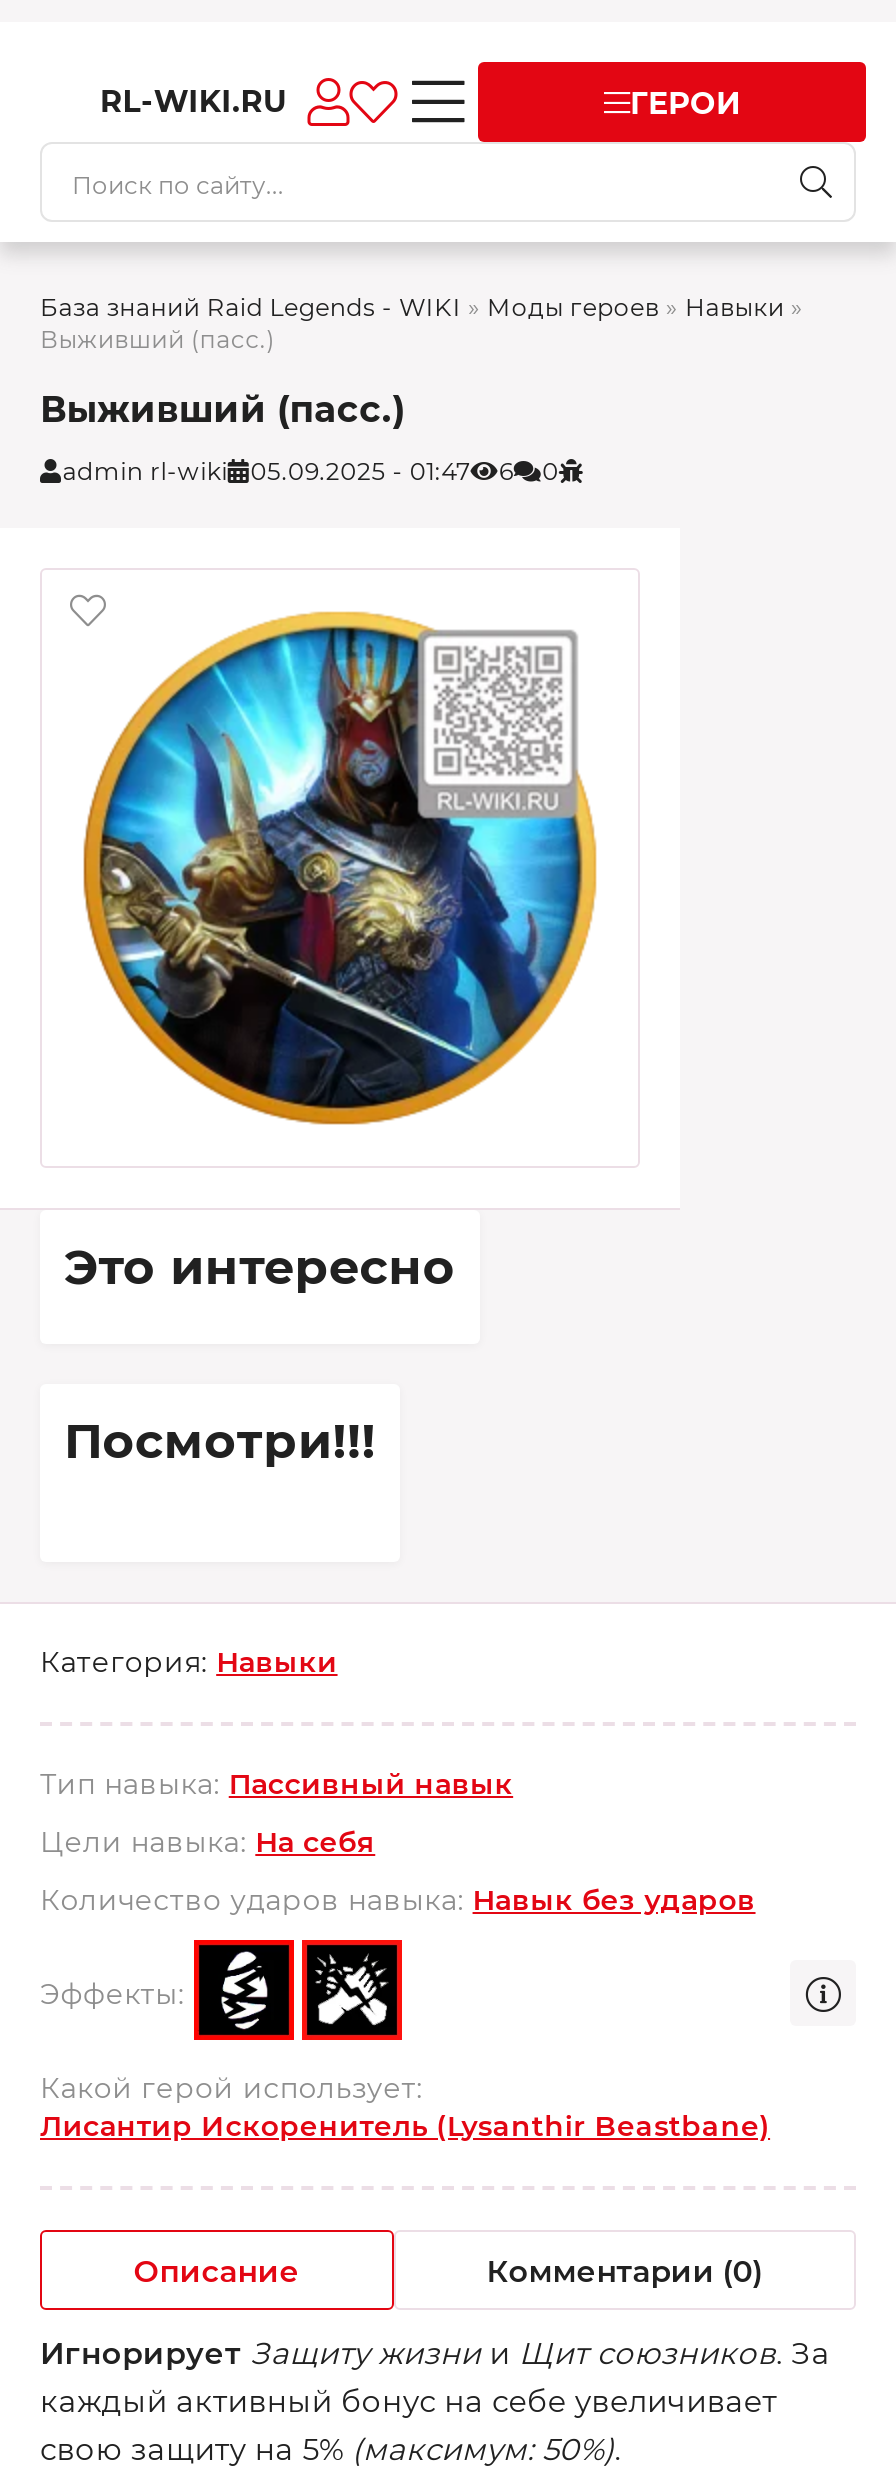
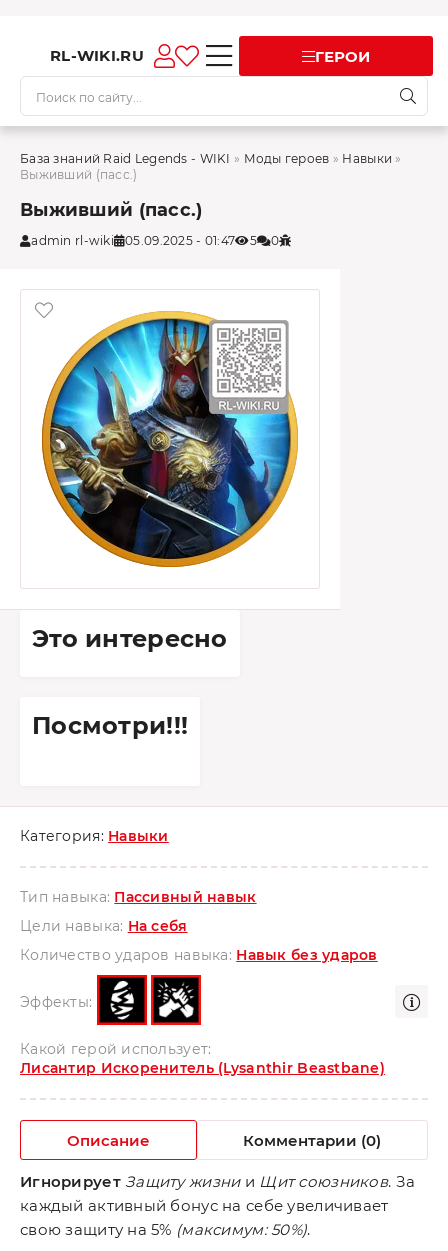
[499,456,514,486] 6 -> [249,233,257,248] 5

